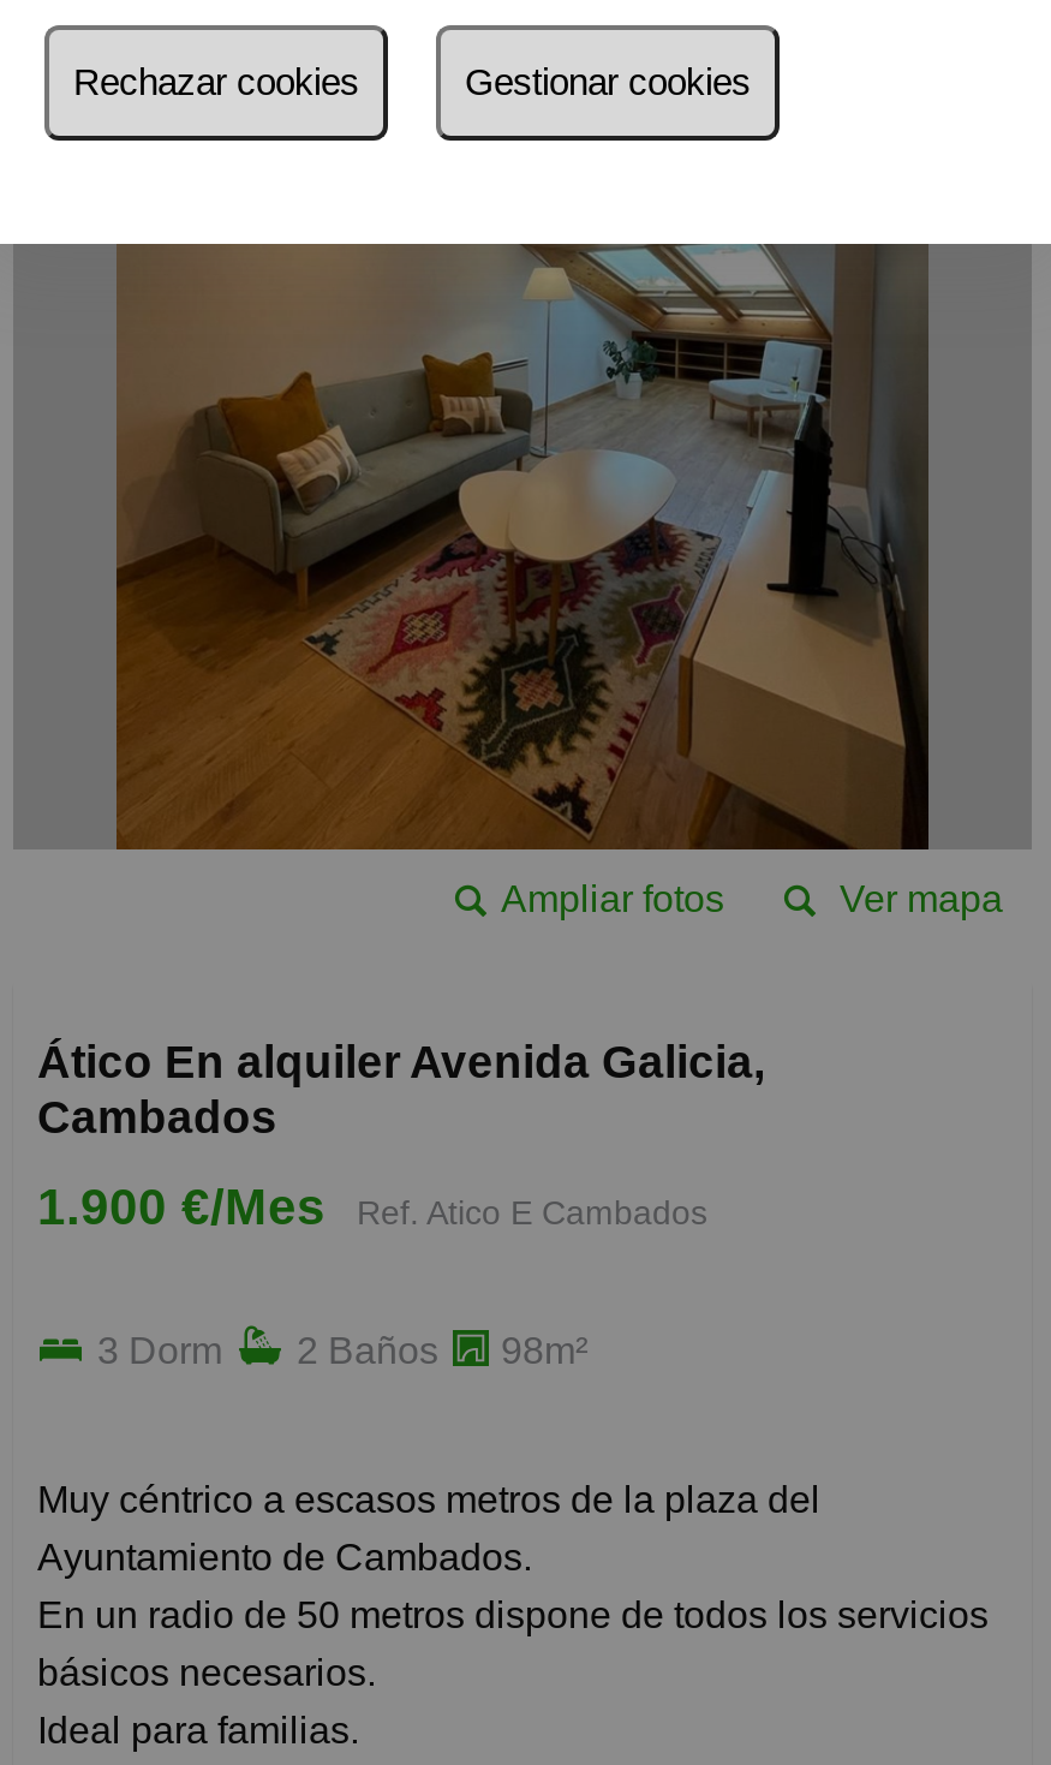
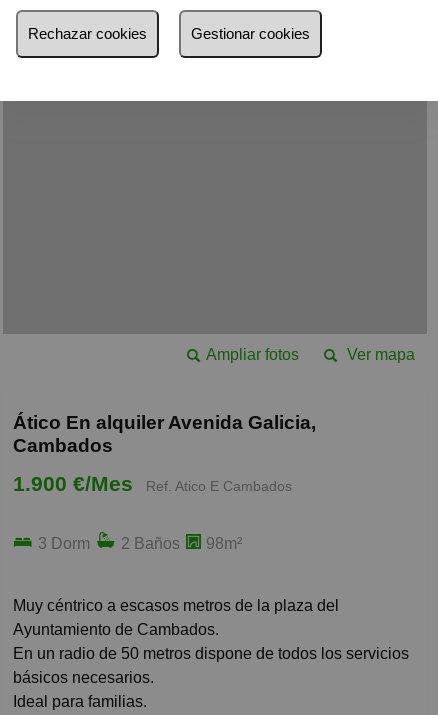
[114,244,931,849] [image] -> none

